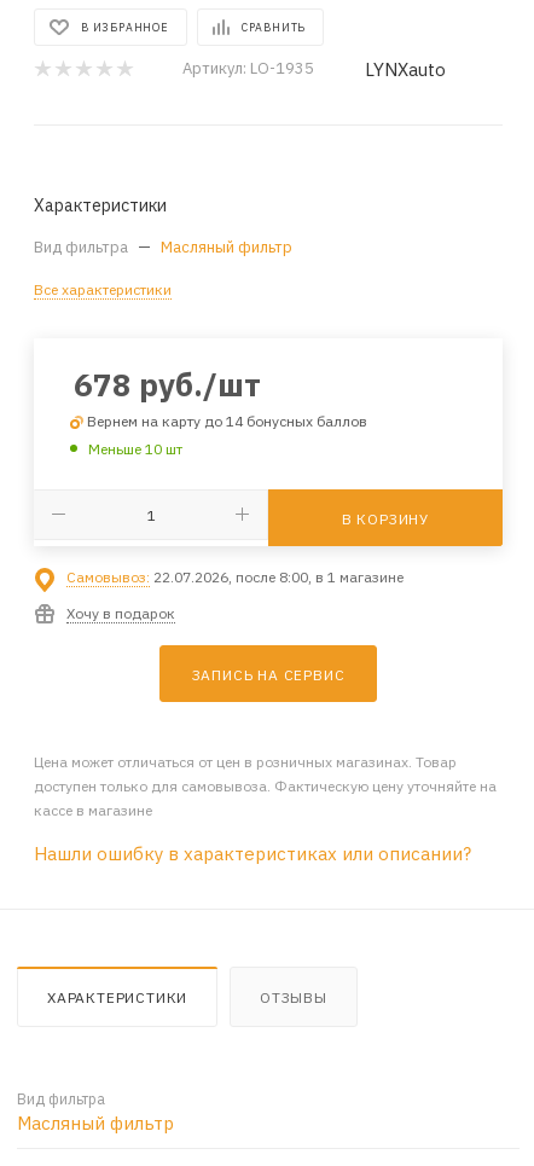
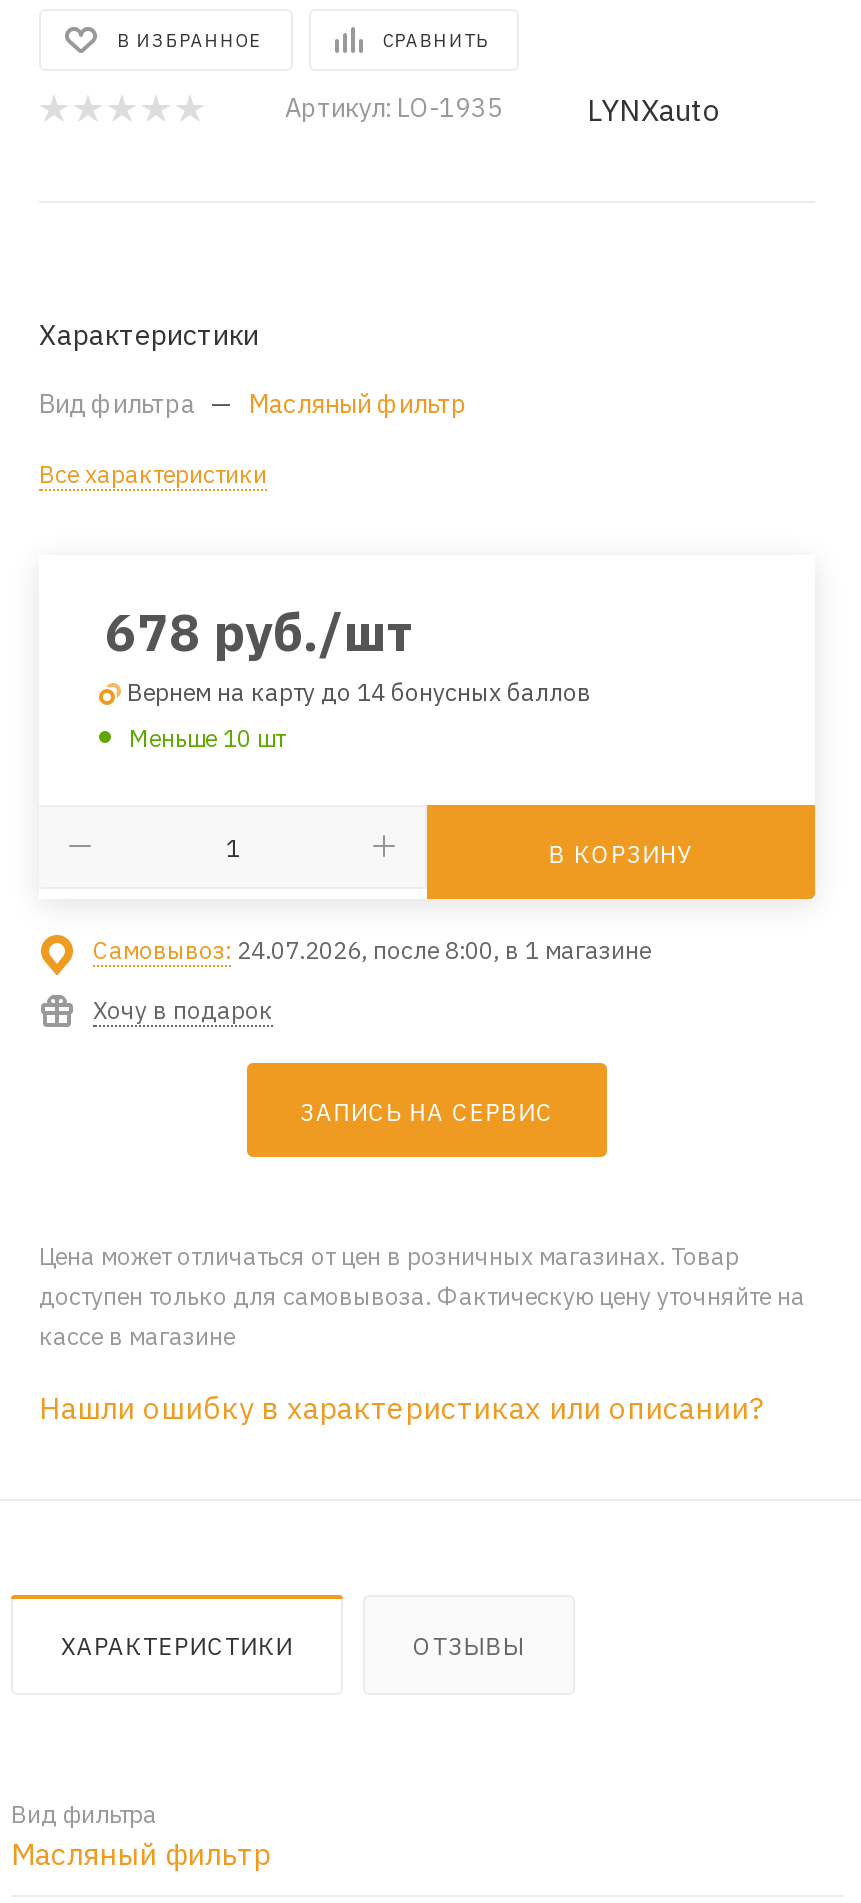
[66,567,404,586] Самовывоз: 22.07.2026, после 8:00, в 1 магазине -> [93,934,651,964] Самовывоз: 24.07.2026, после 8:00, в 1 магазине

